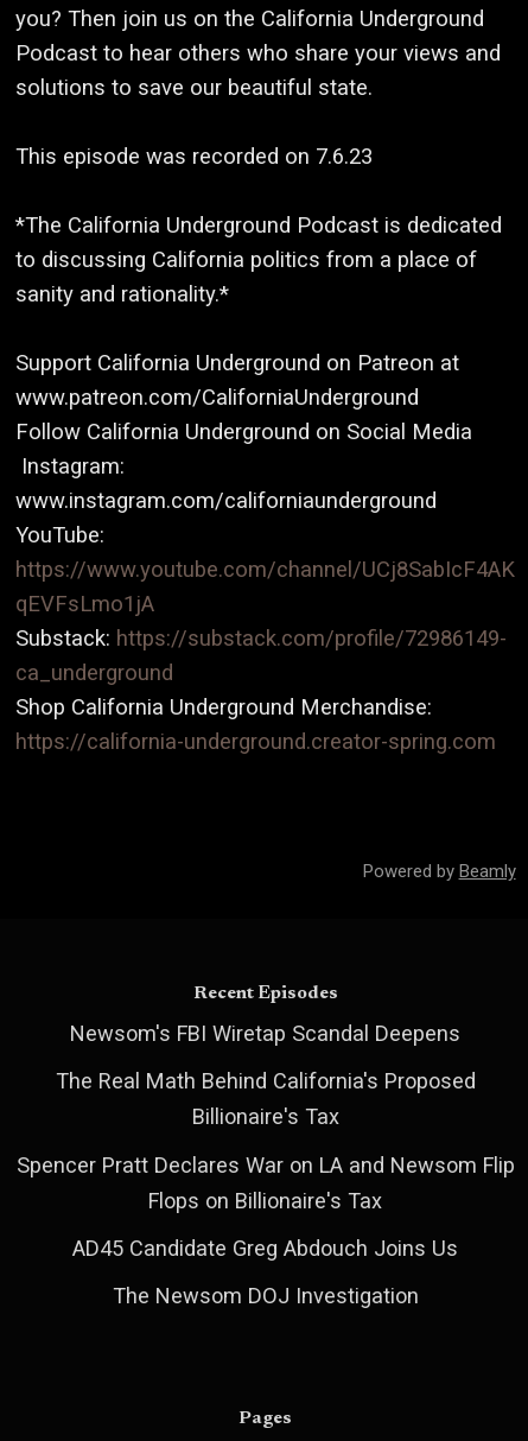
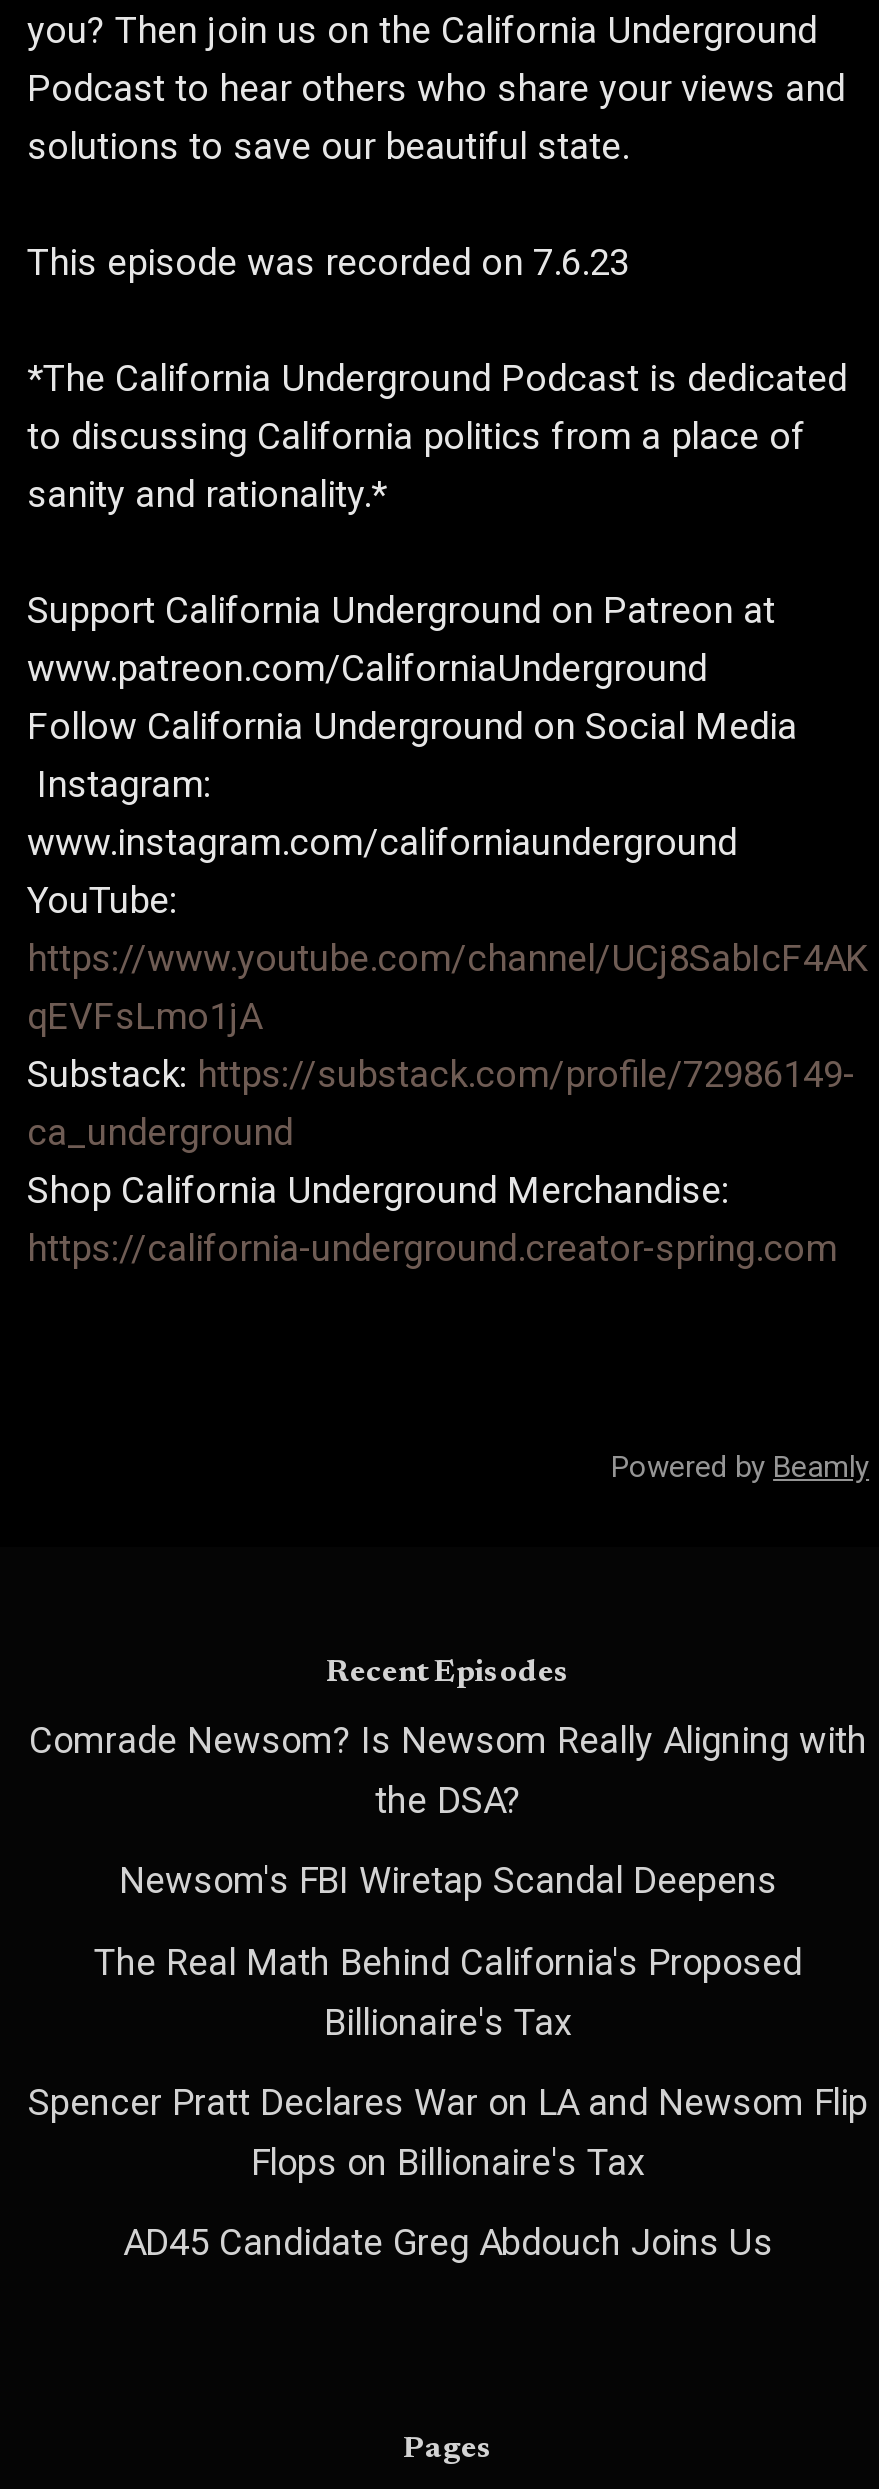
none -> [29,1719,867,1821] Comrade Newsom? Is Newsom Really Aligning with | the DSA?
moved [17,1021,515,1261] -> [28,1860,868,2264]: Newsom's FBI Wiretap Scandal Deepens | The Real Math Behind California's Proposed | Billionaire's Tax | Spencer Pratt Declares War on LA and Newsom Flip | Flops on Billionaire's Tax | AD45 Candidate Greg Abdouch Joins Us
[113,1284,419,1309] The Newsom DOJ Investigation -> none

